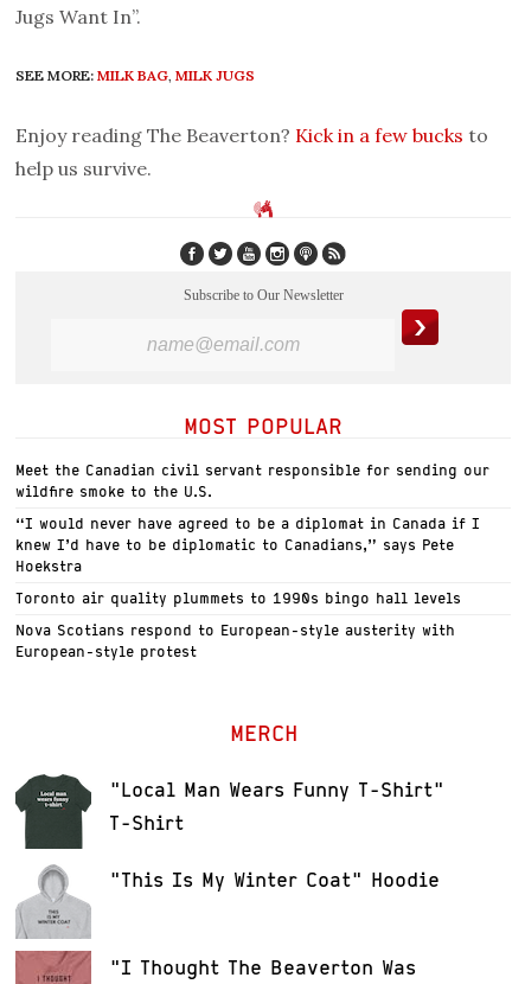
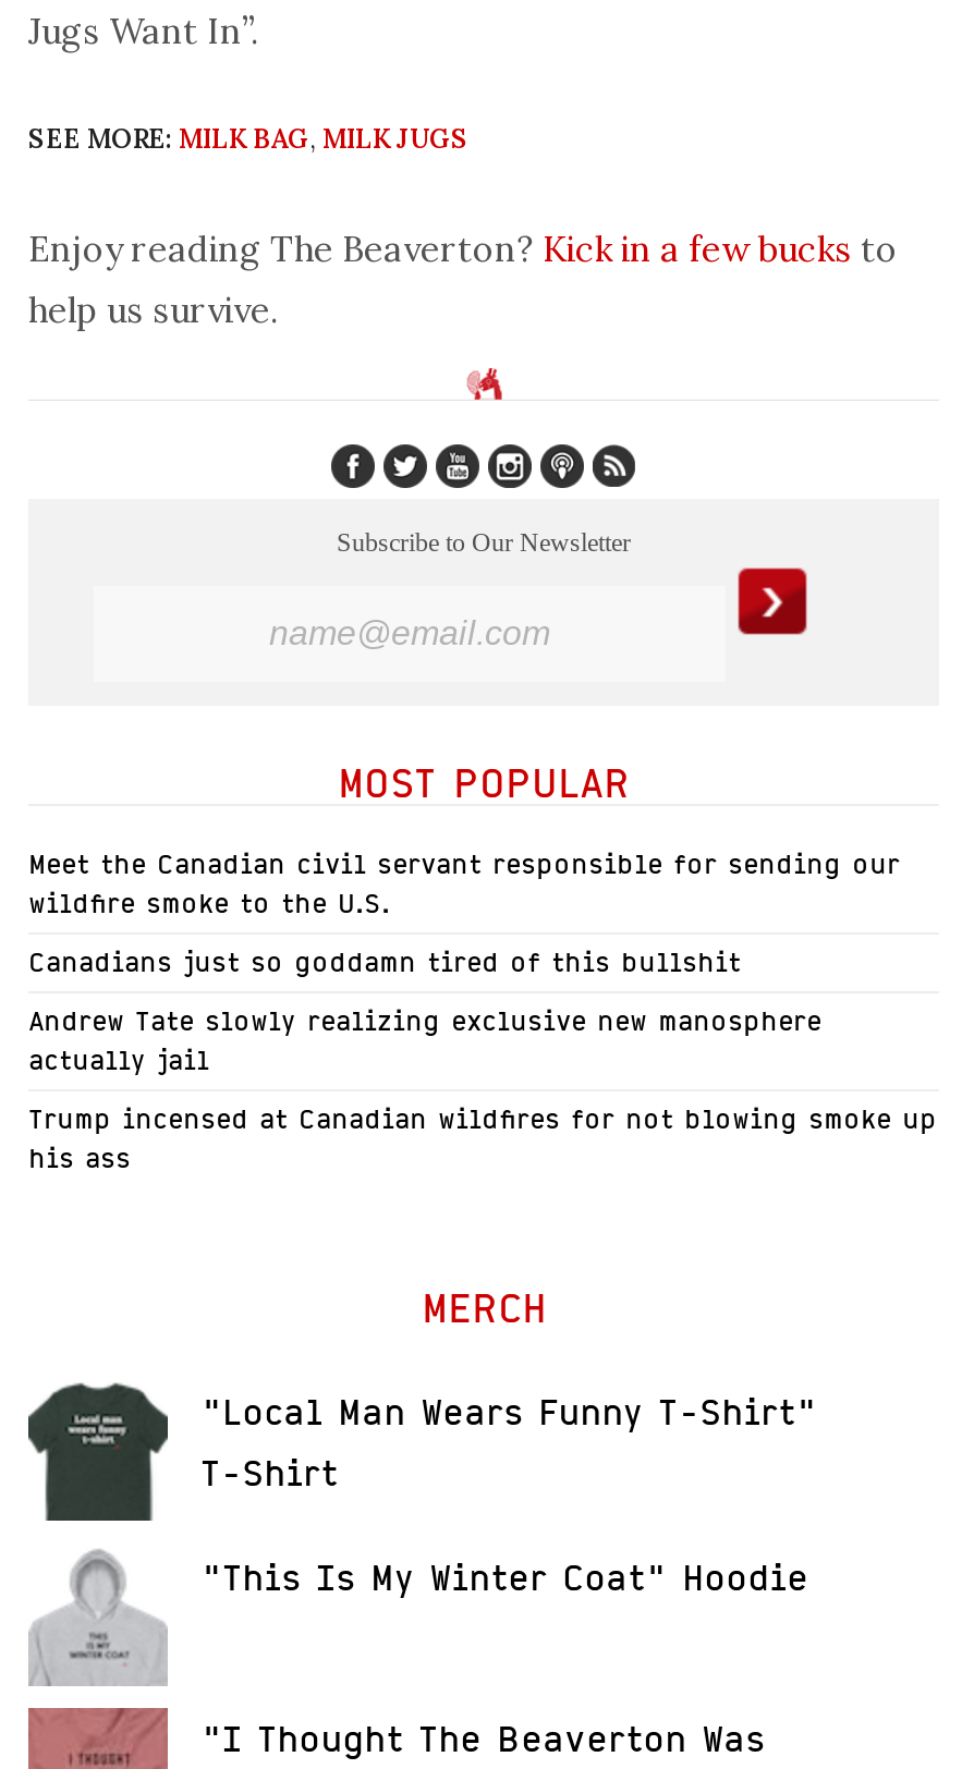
[15,514,480,575] “I would never have agreed to be a diplomat in Canada if I | knew I’d have to be diplomatic to Canadians,” says Pete | Hoekstra -> [28,945,741,977] Canadians just so goddamn tired of this bullshit
[15,589,461,607] Toronto air quality plummets to 1990s bingo hall levels -> [28,1003,821,1075] Andrew Tate slowly realizing exclusive new manosphere | actually jail
[15,621,455,660] Nova Scotians respond to European-style austerity with | European-style protest -> [28,1101,937,1173] Trump incensed at Canadian wildfires for not blowing smoke up | his ass

